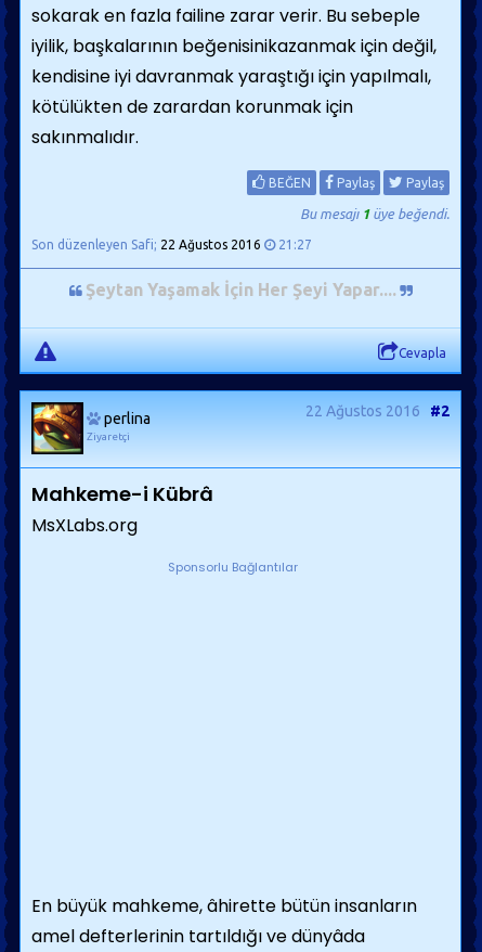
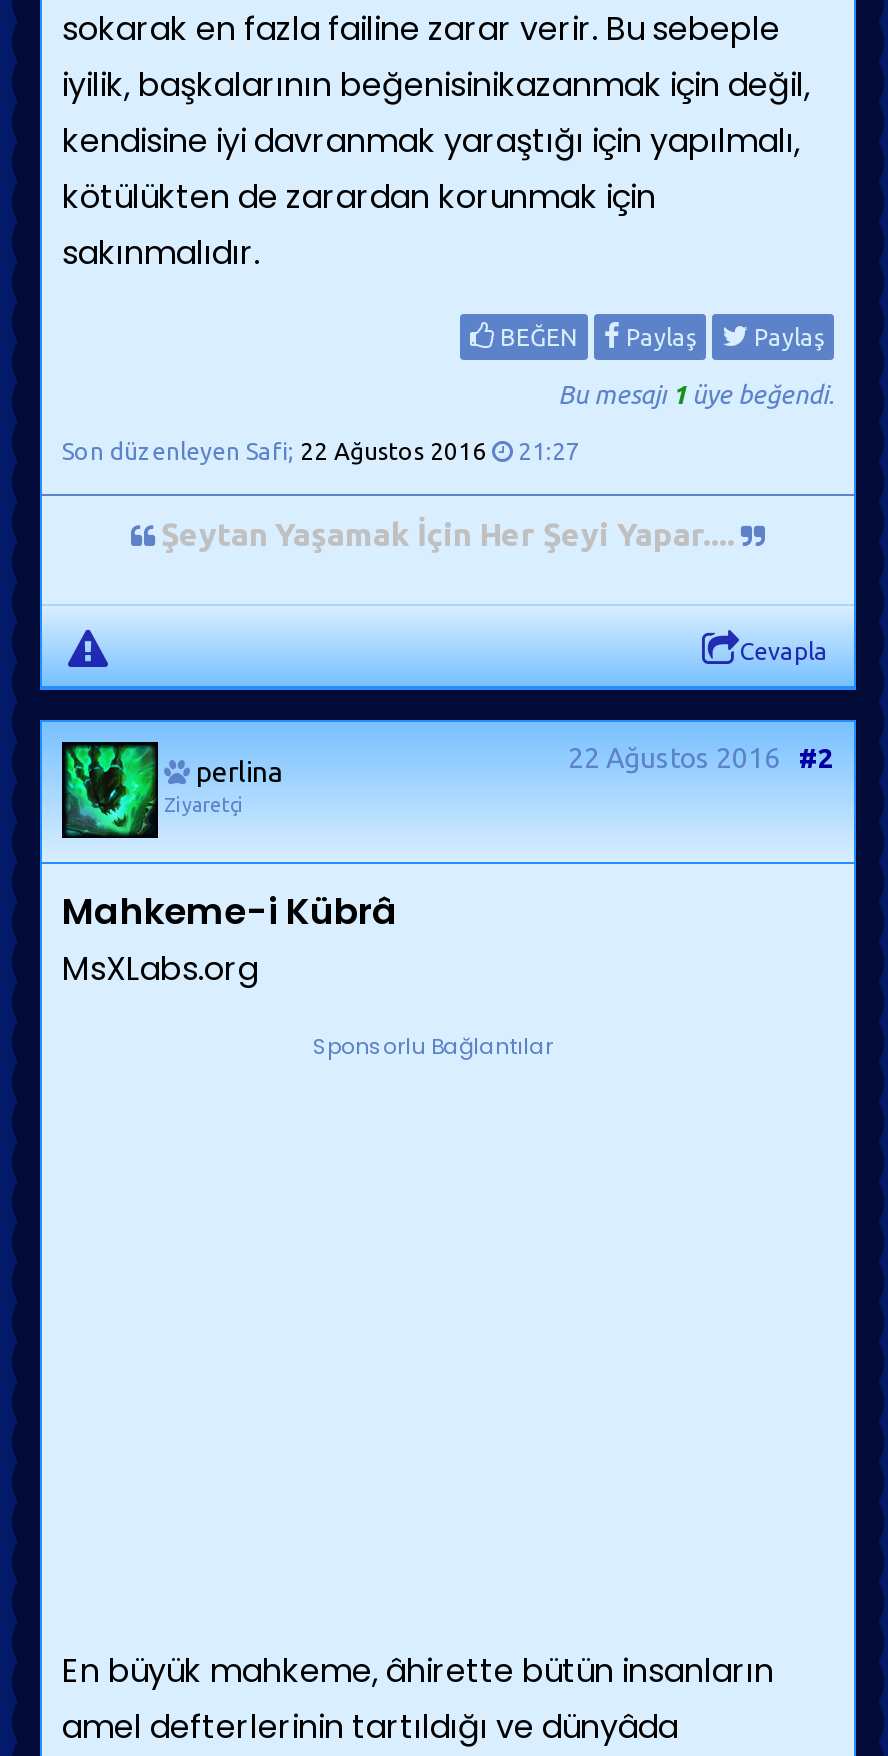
[32,403,82,453] [image] -> [64,744,156,836] [image]

